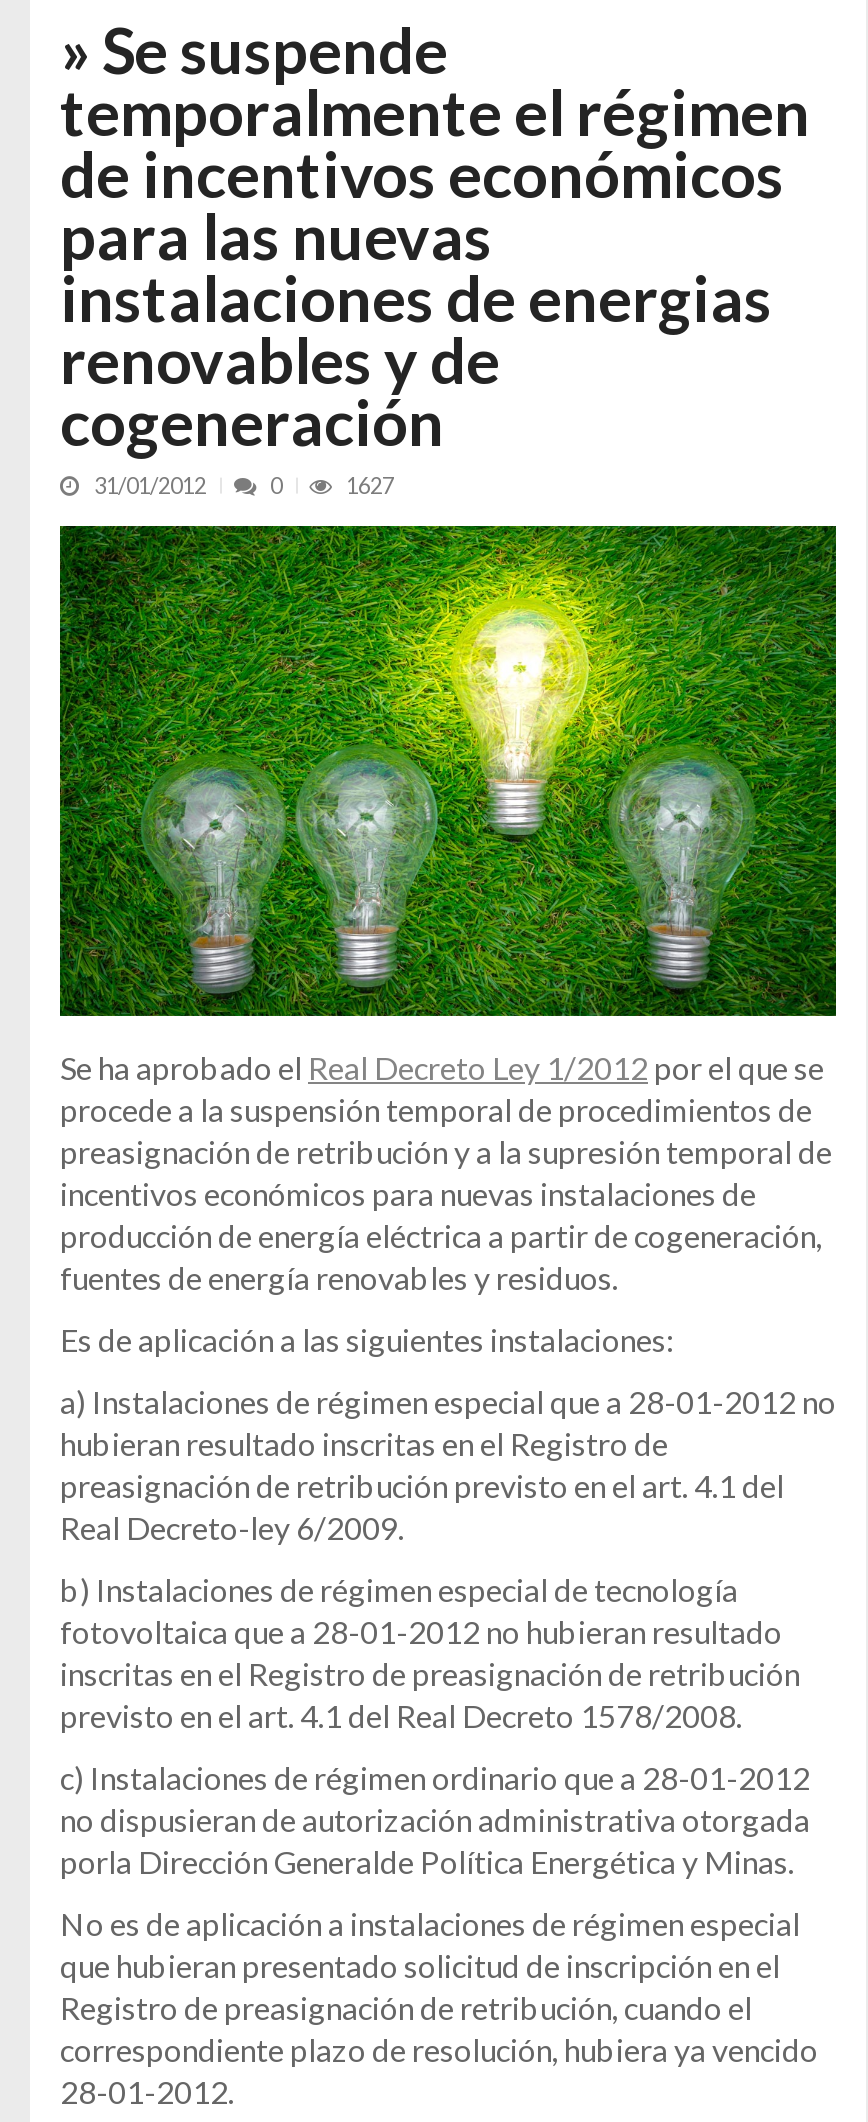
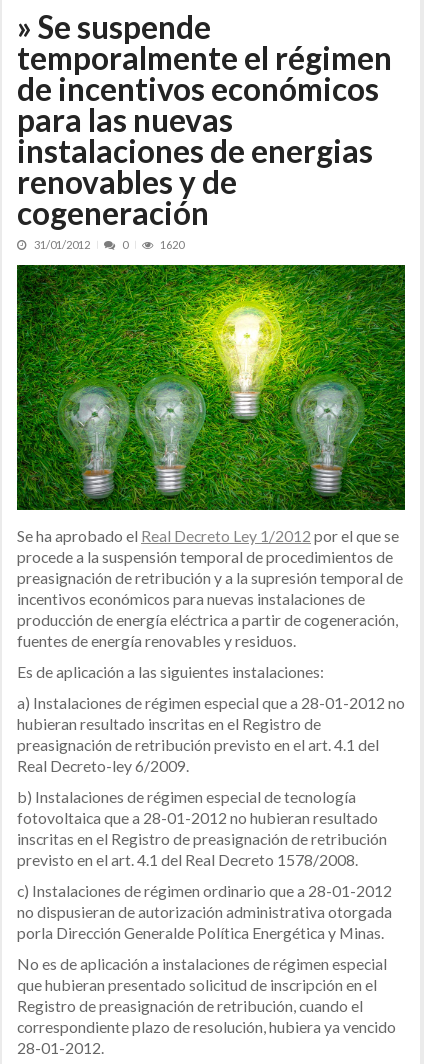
[346,473,394,499] 1627 -> [160,238,184,251] 1620

